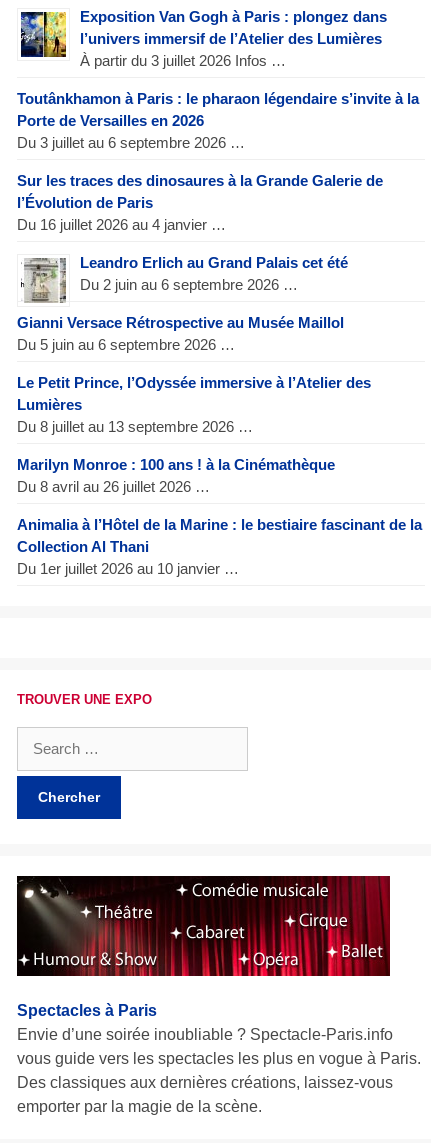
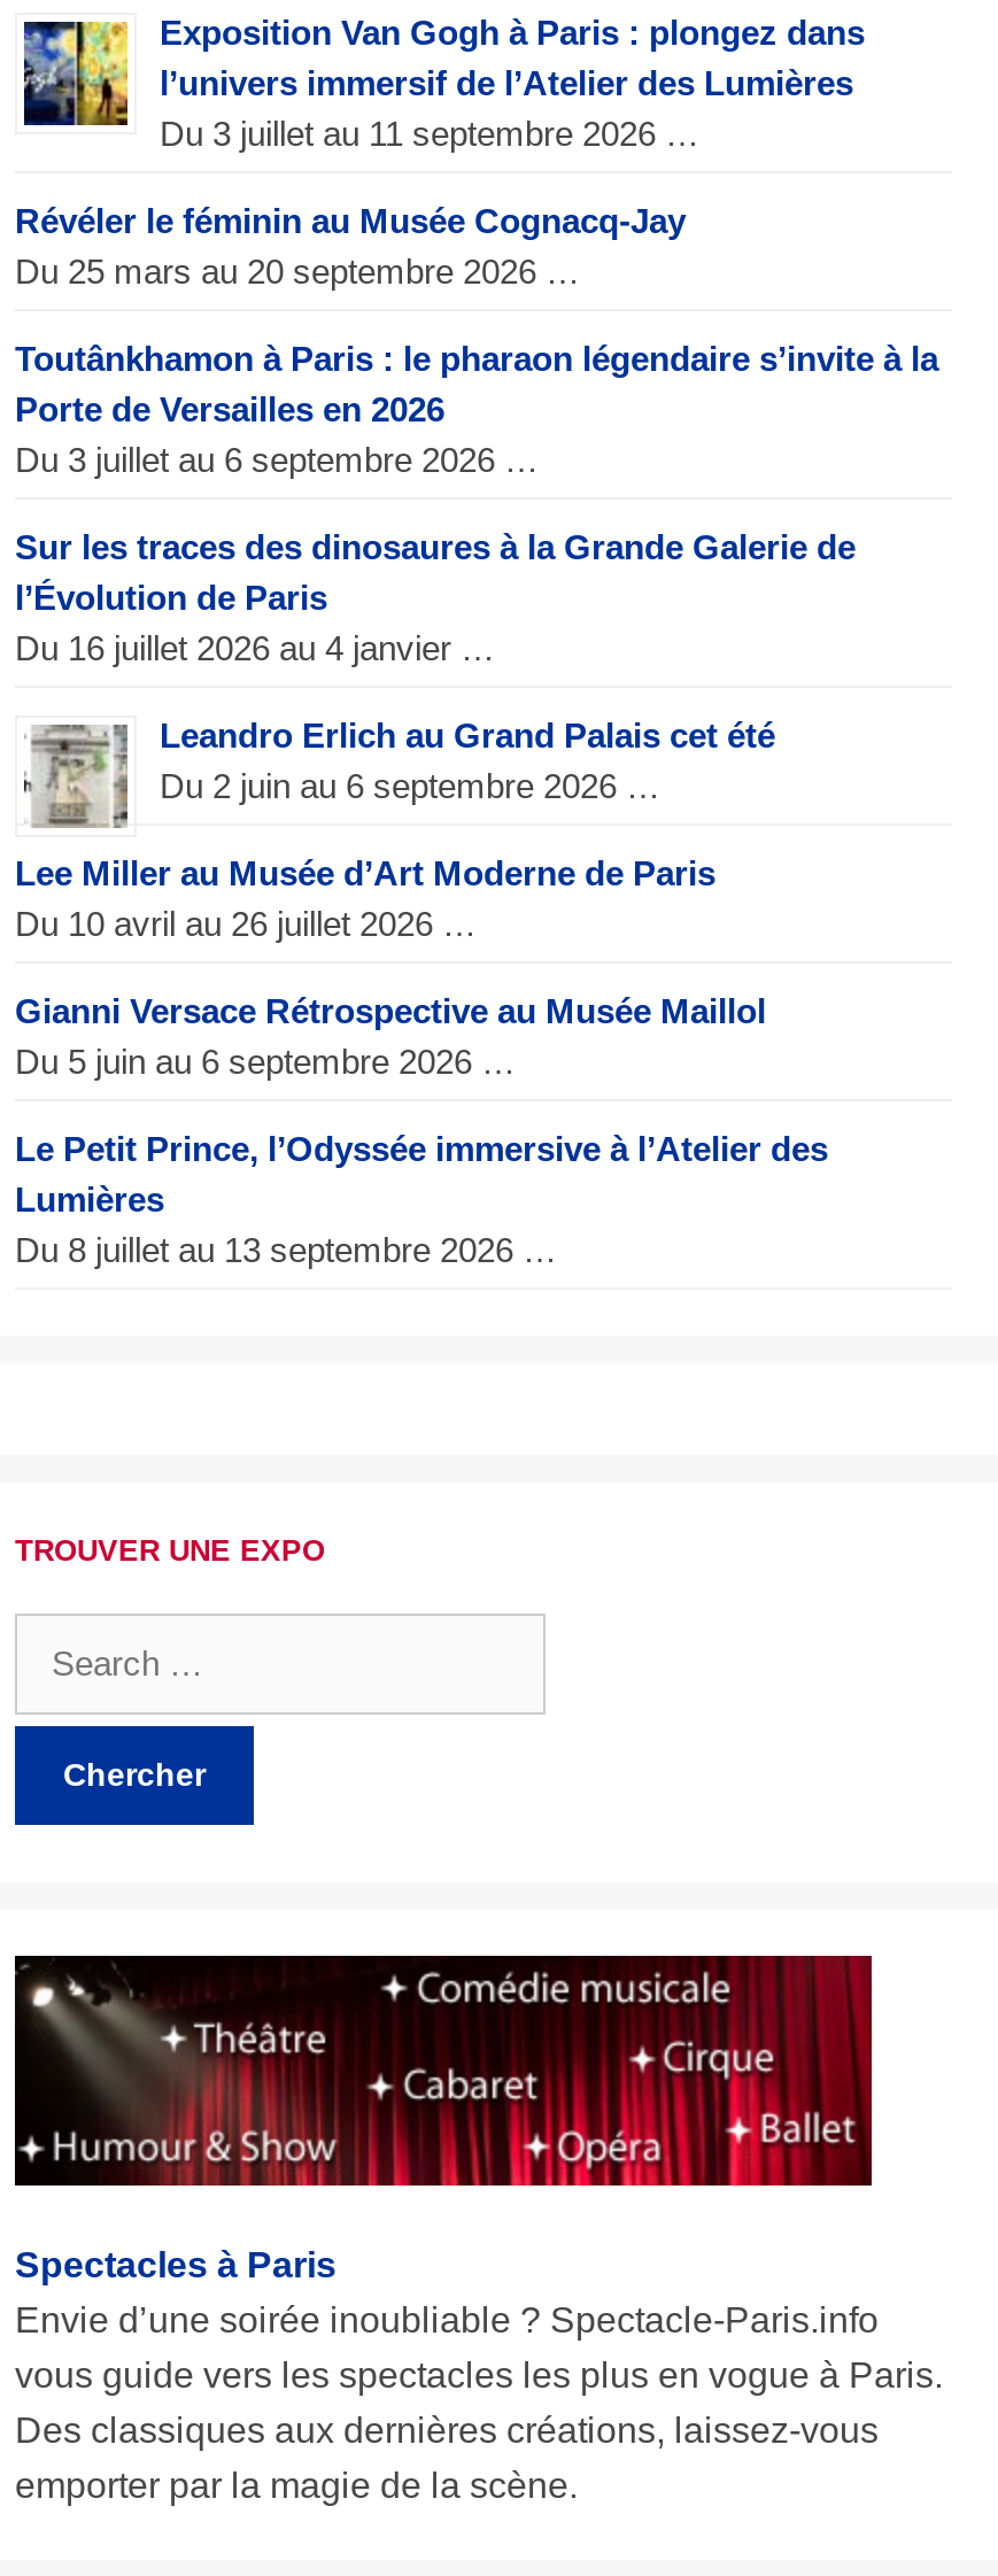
[80,52,286,69] À partir du 3 juillet 2026 Infos … -> [15,115,699,291] Du 3 juillet au 11 septembre 2026 … | Révéler le féminin au Musée Cognacq-Jay | Du 25 mars au 20 septembre 2026 …
moved [17,90,419,304] -> [15,340,938,830]: [image] | Toutânkhamon à Paris : le pharaon légendaire s’invite à la | Porte de Versailles en 2026 | ... | Leandro Erlich au Grand Palais cet été | Du 2 juin au 6 septembre 2026 …
none -> [15,854,715,944] Lee Miller au Musée d’Art Moderne de Paris | Du 10 avril au 26 juillet 2026 …
moved [17,314,371,435] -> [15,992,828,1270]: Gianni Versace Rétrospective au Musée Maillol | Du 5 juin au 6 septembre 2026 … | Le Petit Prince, l’Odyssée immersive à l’Atelier des | Lumières | Du 8 juillet au 13 septembre 2026 …
[17,456,422,577] Marilyn Monroe : 100 ans ! à la Cinémathèque | Du 8 avril au 26 juillet 2026 … | Animalia à l’Hôtel de la Marine : le bestiaire fascinant de la | Collection Al Thani | Du 1er juillet 2026 au 10 janvier … -> none

